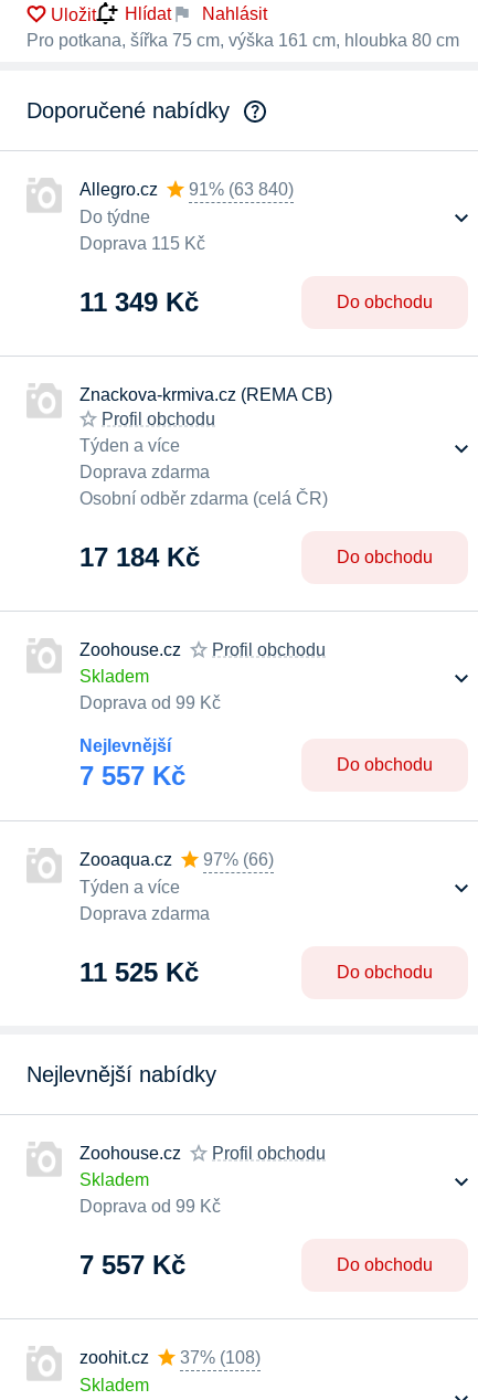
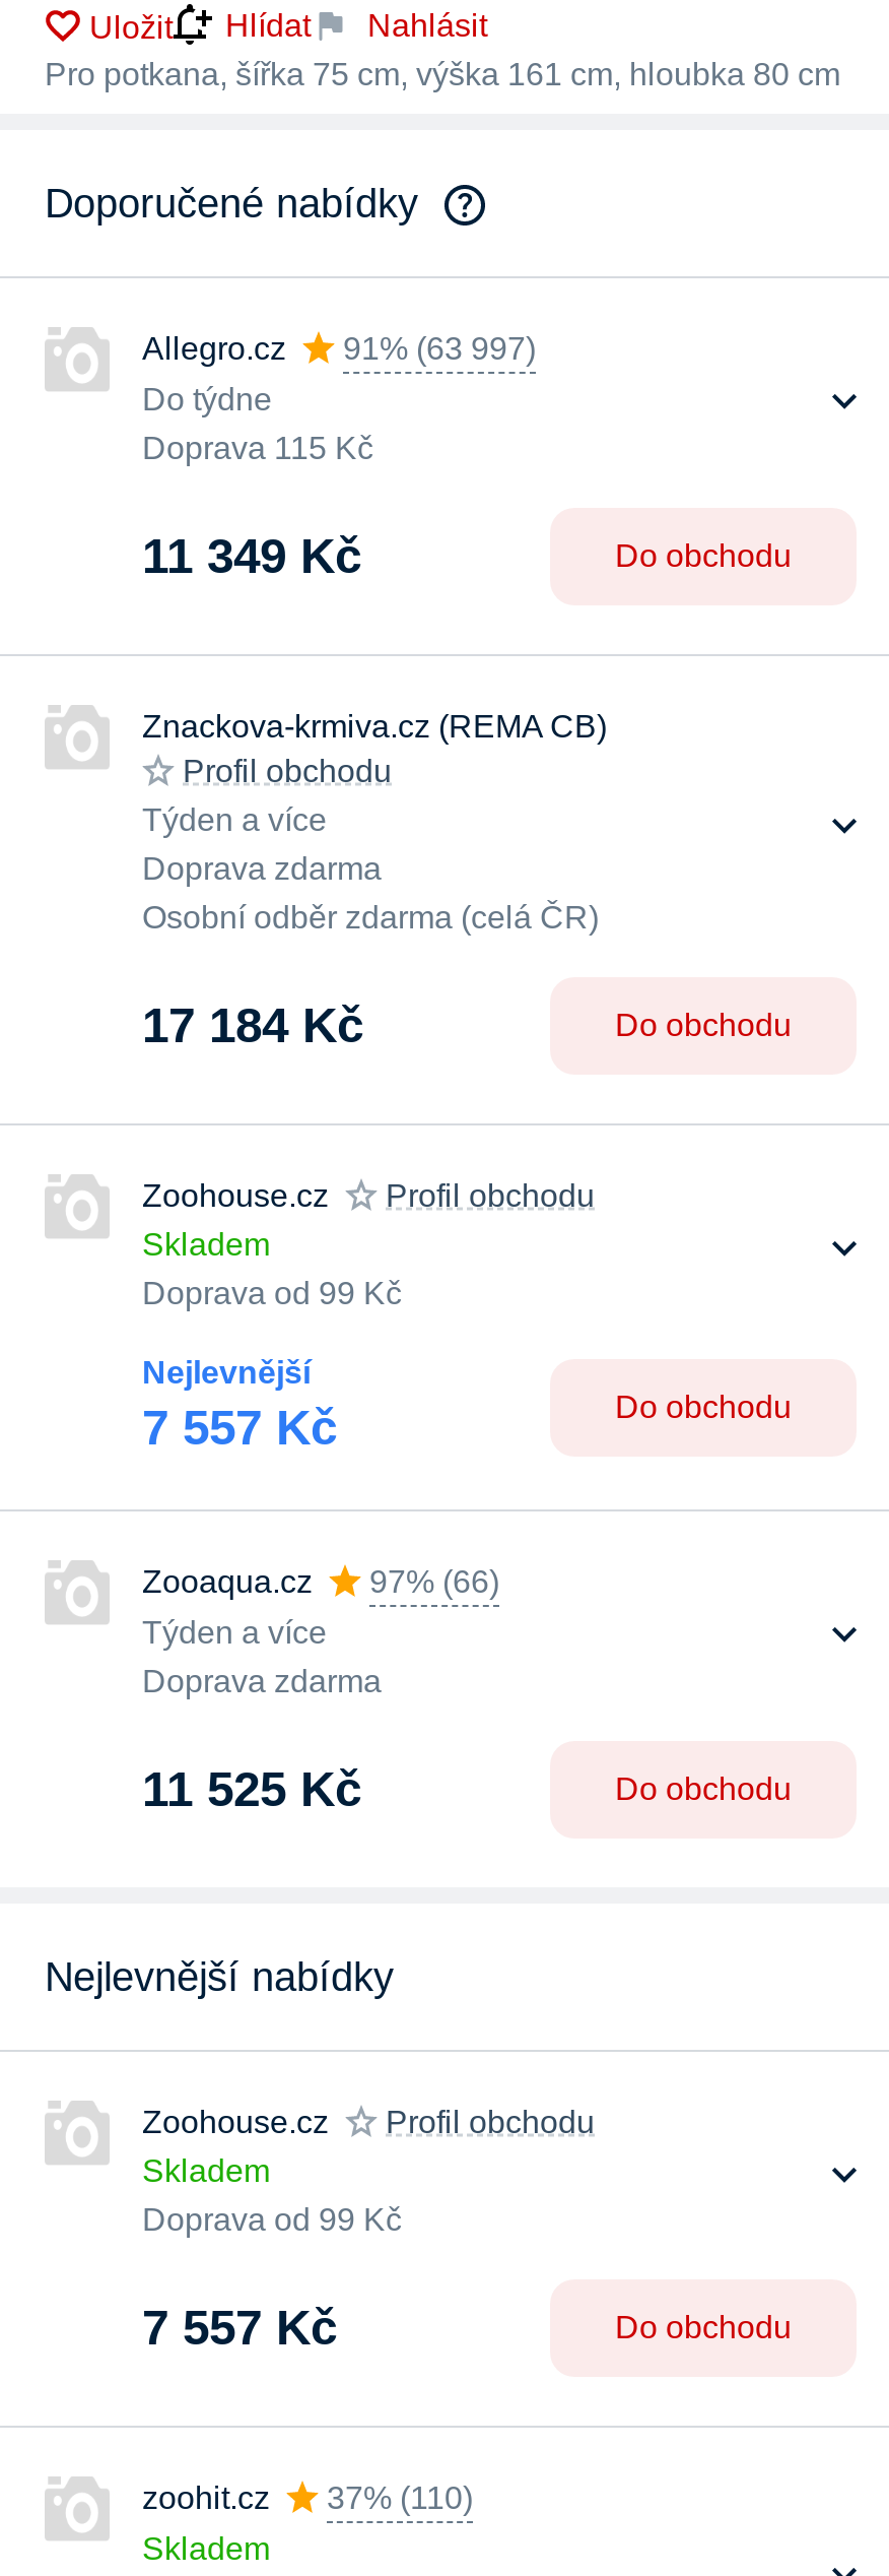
[79,180,294,199] Allegro.cz 91% (63 840) -> [142,331,536,366] Allegro.cz 91% (63 997)
[79,1348,261,1367] zoohit.cz 37% (108) -> [142,2481,473,2515] zoohit.cz 37% (110)

